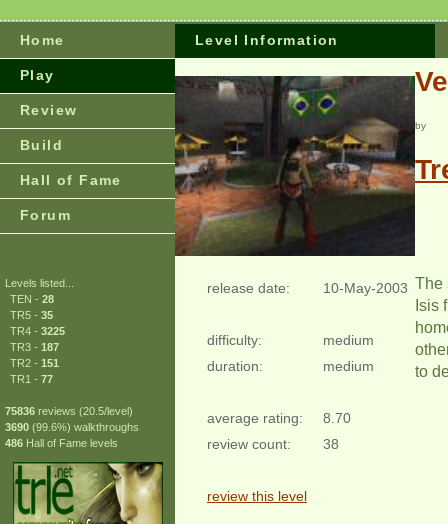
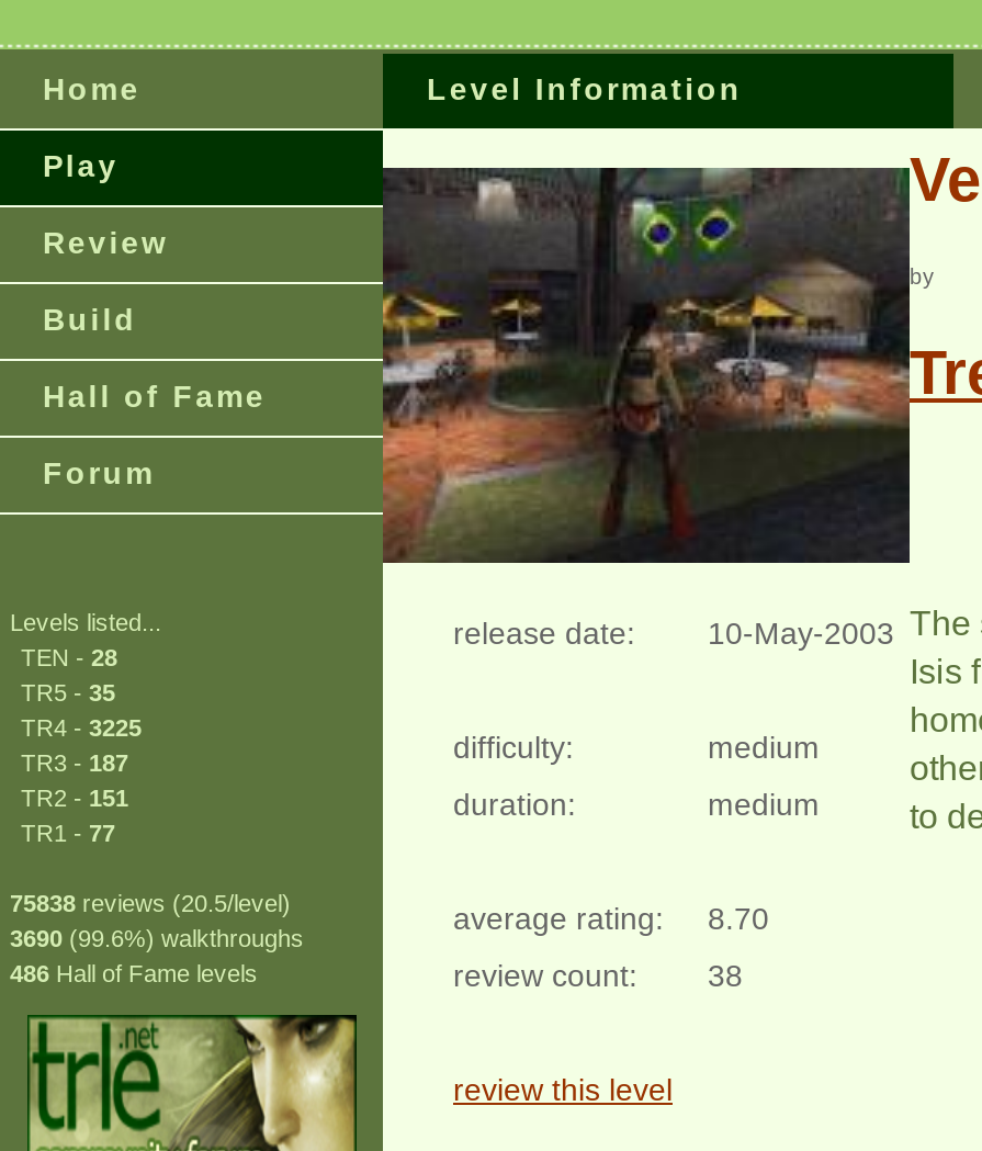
[5,405,133,417] 75836 reviews (20.5/level) -> [10,890,291,916] 75838 reviews (20.5/level)

